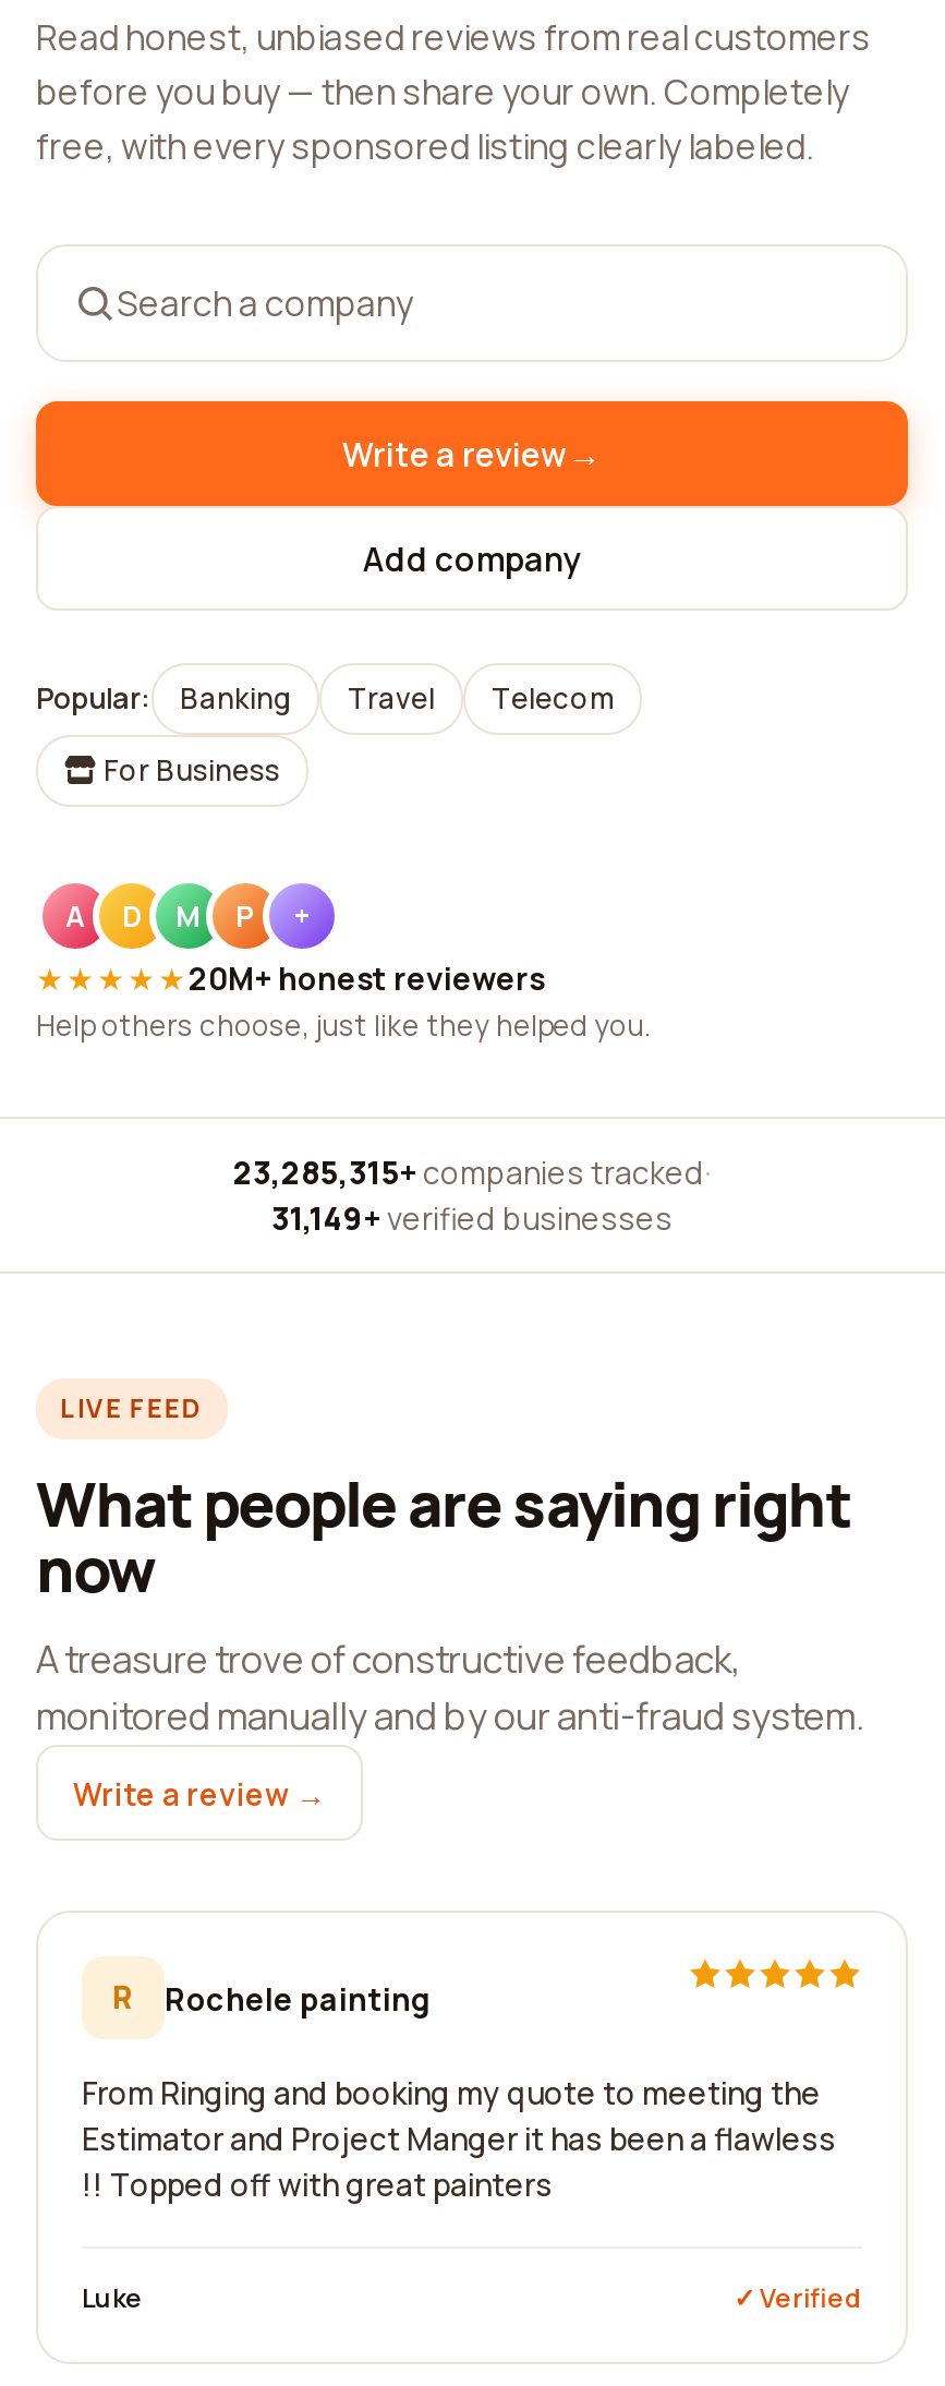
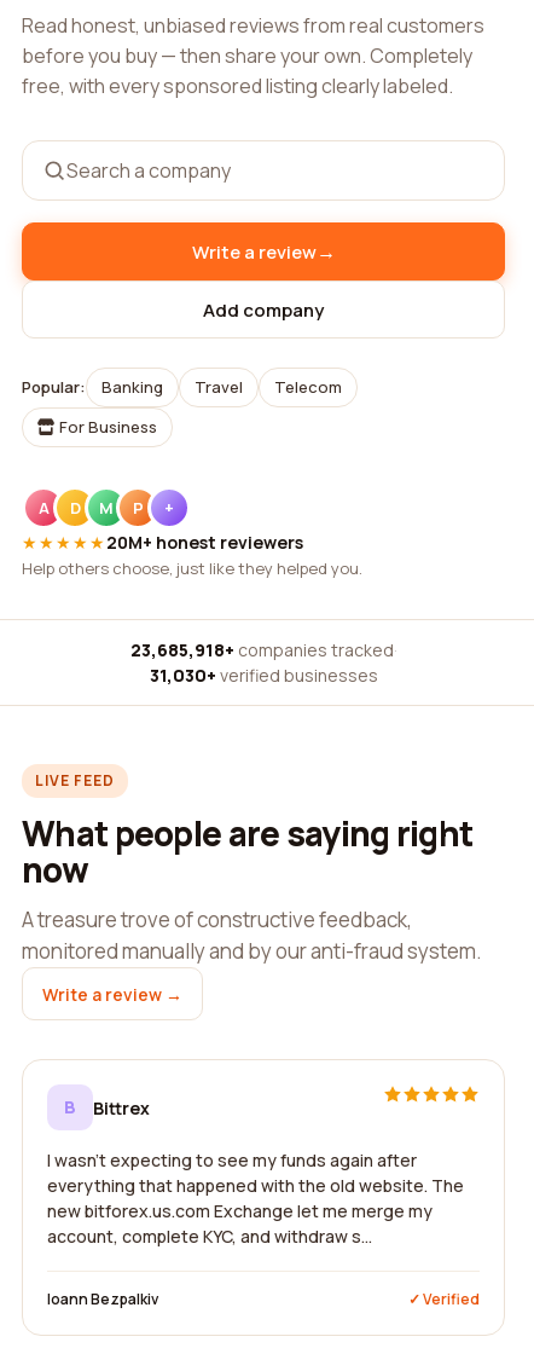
[233,1152,711,1193] 23,285,315+ companies tracked · -> [130,638,397,661] 23,685,918+ companies tracked ·
[271,1197,673,1239] 31,149+ verified businesses -> [149,664,378,687] 31,030+ verified businesses
[112,1976,431,2019] R | Rochele painting -> [64,1095,150,1119] B | Bittrex
[82,2072,836,2205] From Ringing and booking my quote to meeting the | Estimator and Project Manger it has been a flawless | !! Topped off with great painters -> [47,1149,464,1248] I wasn't expecting to see my funds again after | everything that happened with the old website. The | new bitforex.us.com Exchange let me merge my | account, complete KYC, and withdraw s...
[82,2279,143,2316] Luke -> [47,1289,158,1309] Ioann Bezpalkiv

